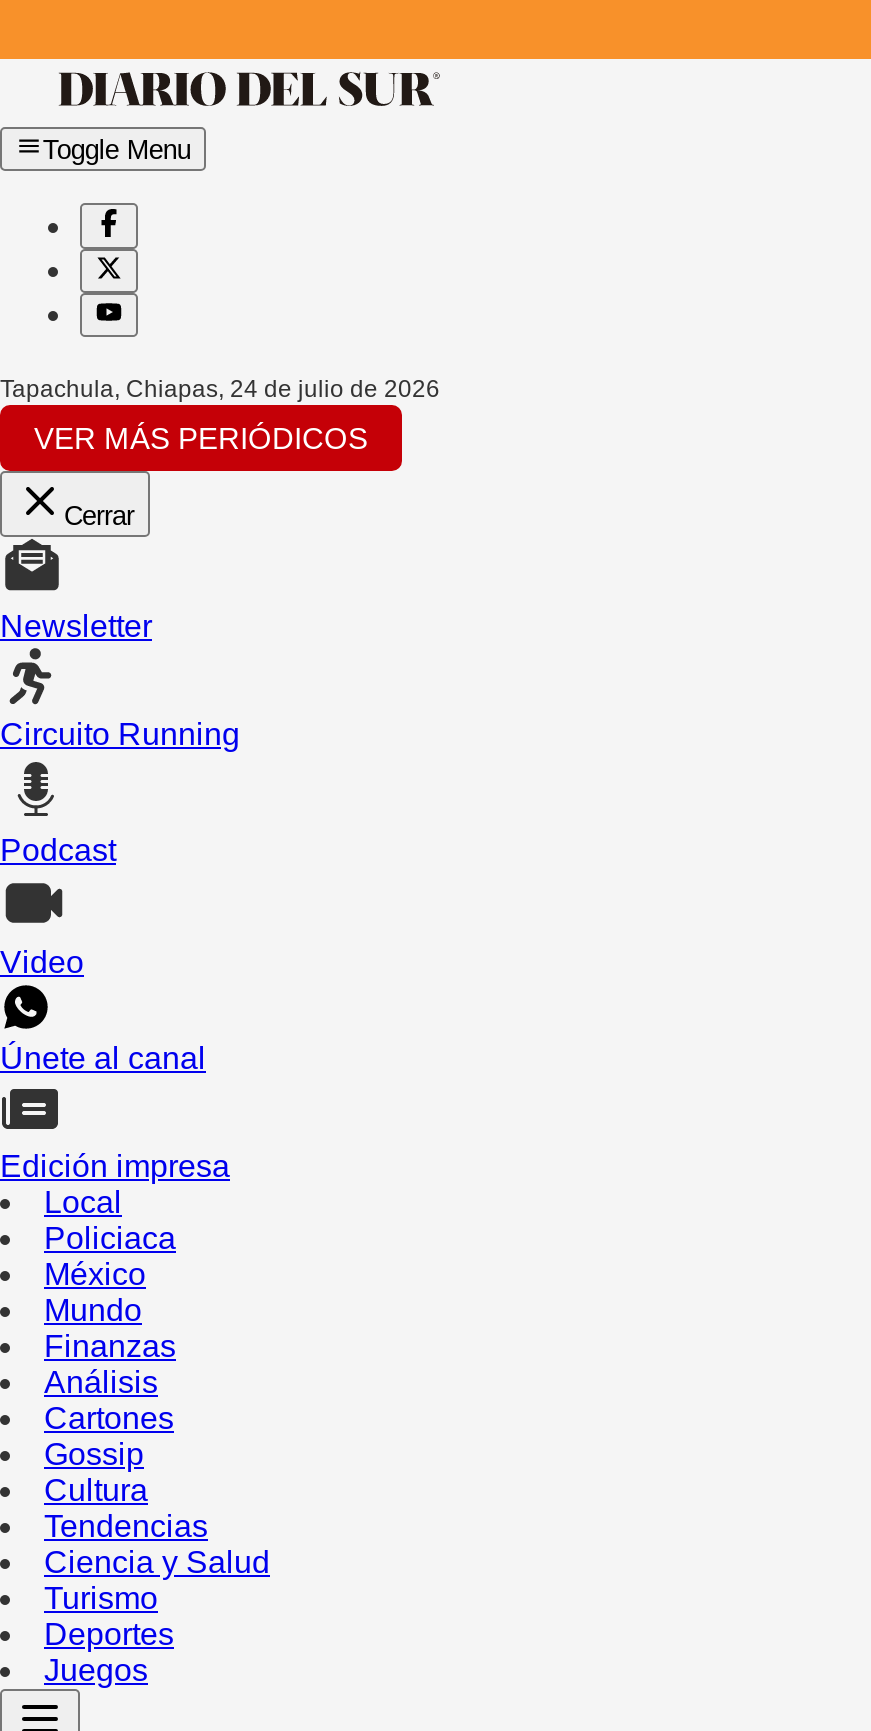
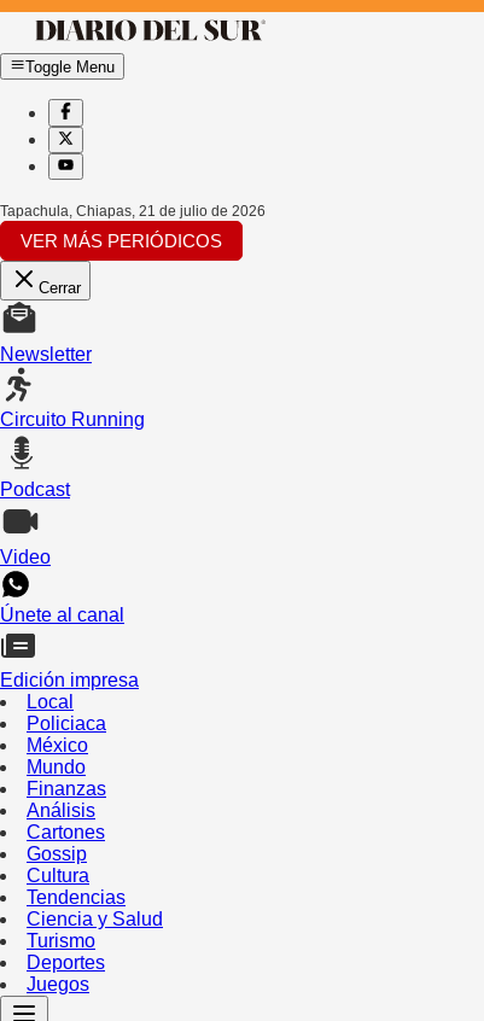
[0,376,440,404] Tapachula, Chiapas, 24 de julio de 2026 -> [0,203,266,220] Tapachula, Chiapas, 21 de julio de 2026

